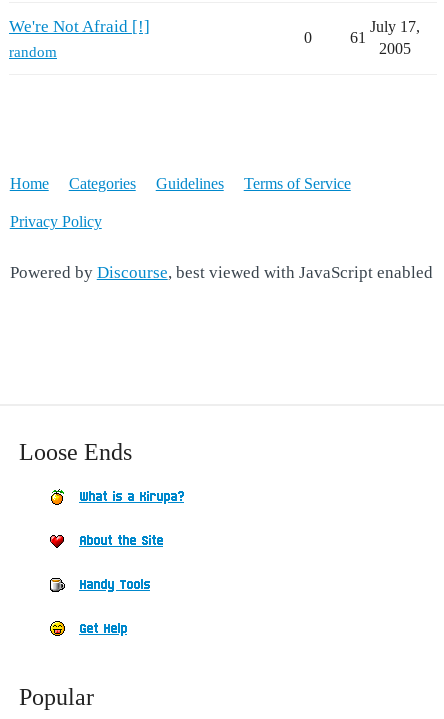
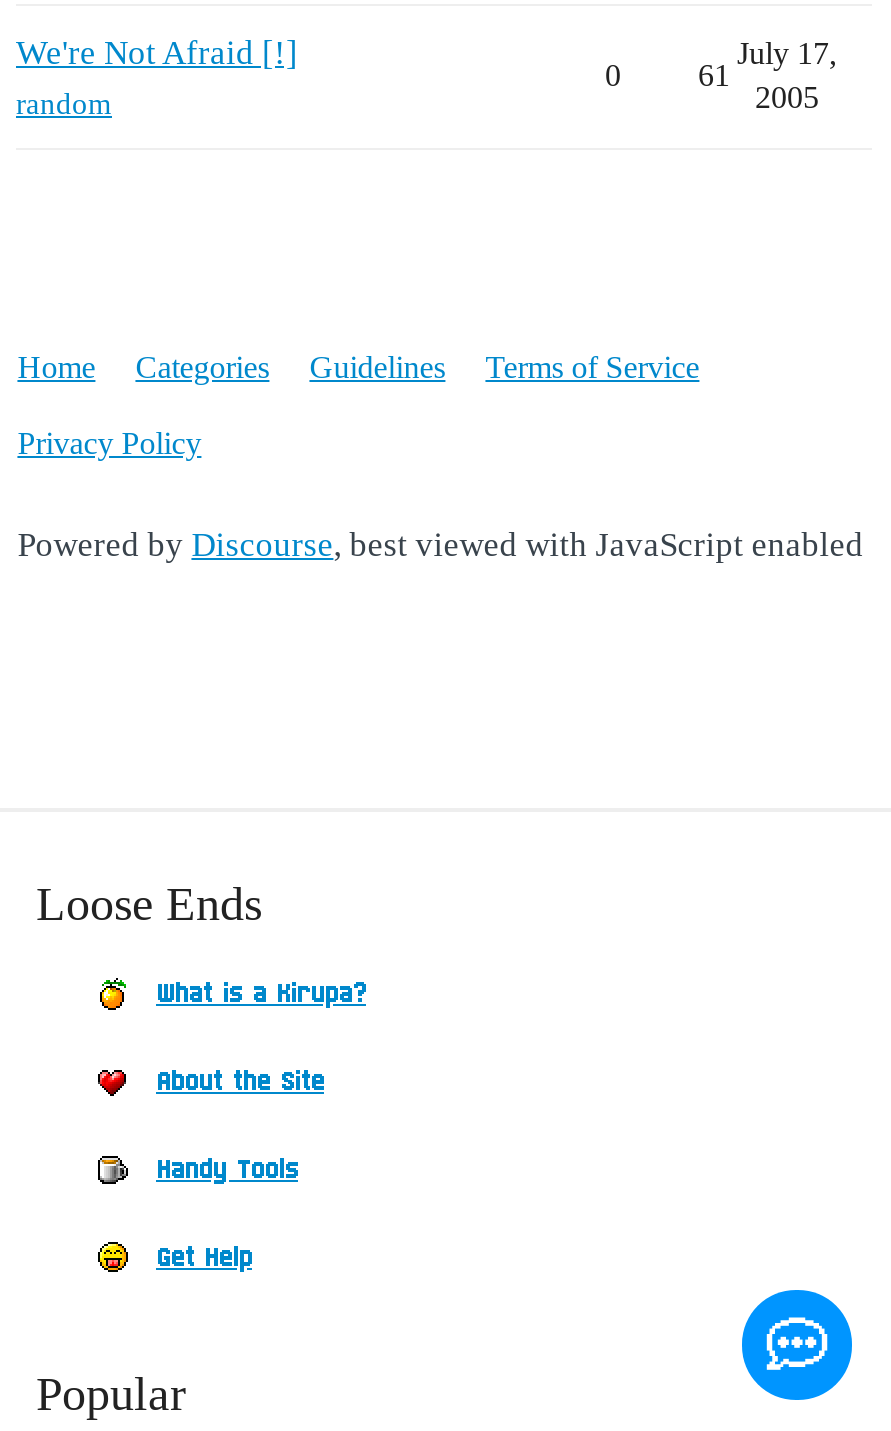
none -> [740,1288,854,1402] [image]

